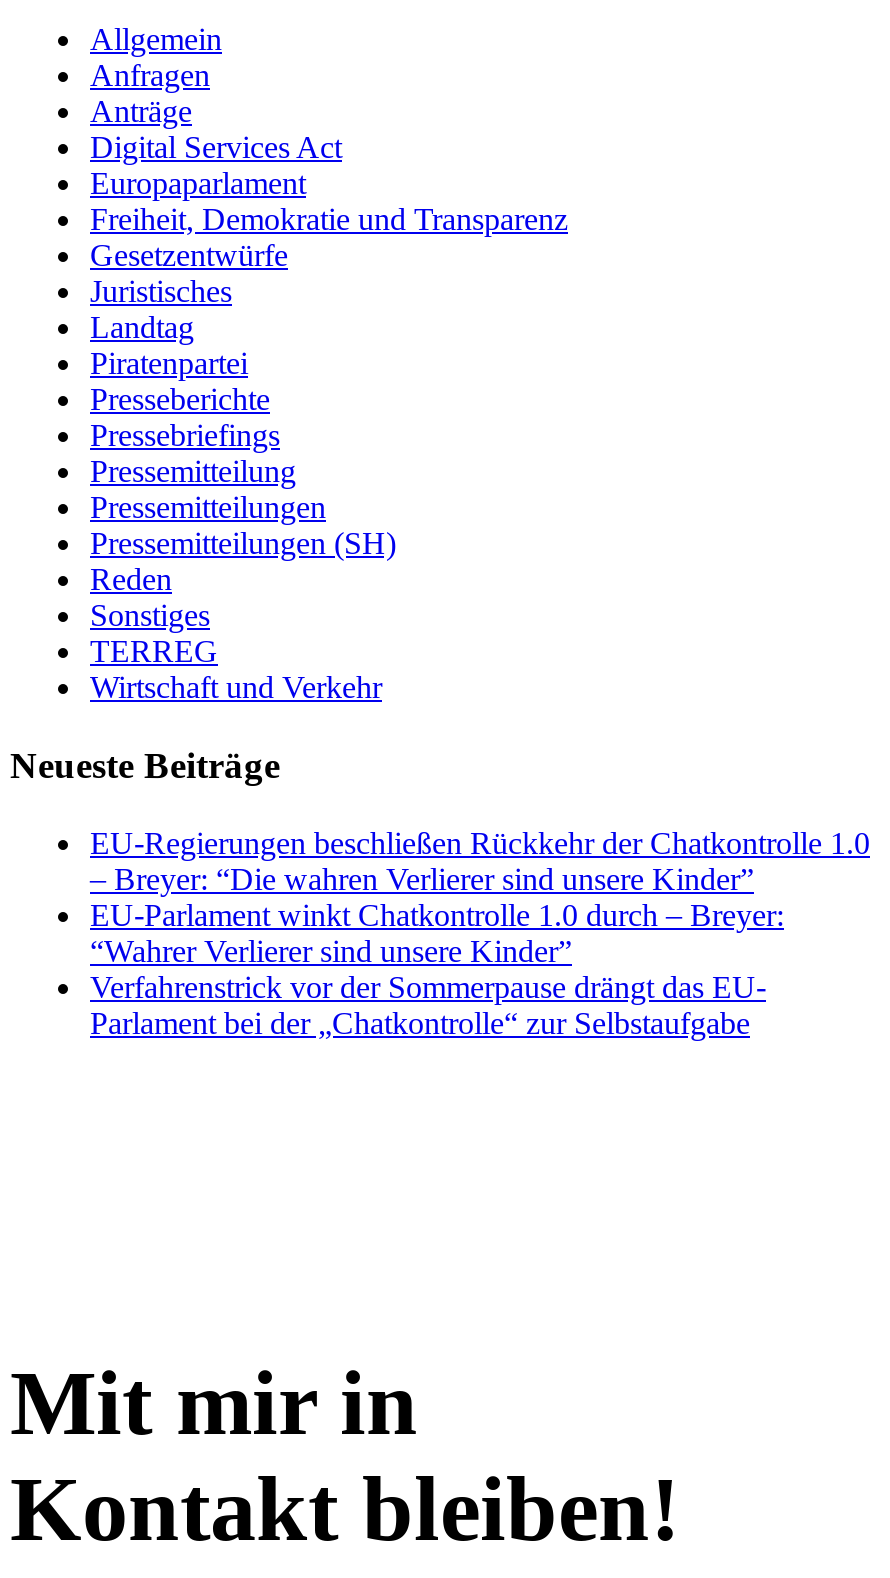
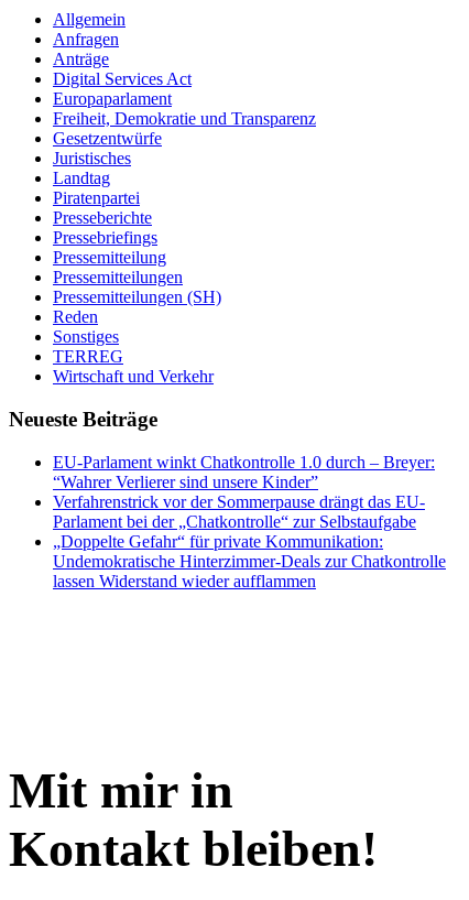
[90,825,870,895] EU-Regierungen beschließen Rückkehr der Chatkontrolle 1.0 | – Breyer: “Die wahren Verlierer sind unsere Kinder” -> none
moved [90,897,784,1039] -> [53,452,435,531]: EU-Parlament winkt Chatkontrolle 1.0 durch – Breyer: | “Wahrer Verlierer sind unsere Kinder” | Verfahrenstrick vor der Sommerpause drängt das EU- | Parlament bei der „Chatkontrolle“ zur Selbstaufgabe
none -> [53,532,446,590] „Doppelte Gefahr“ für private Kommunikation: | Undemokratische Hinterzimmer-Deals zur Chatkontrolle | lassen Widerstand wieder aufflammen

